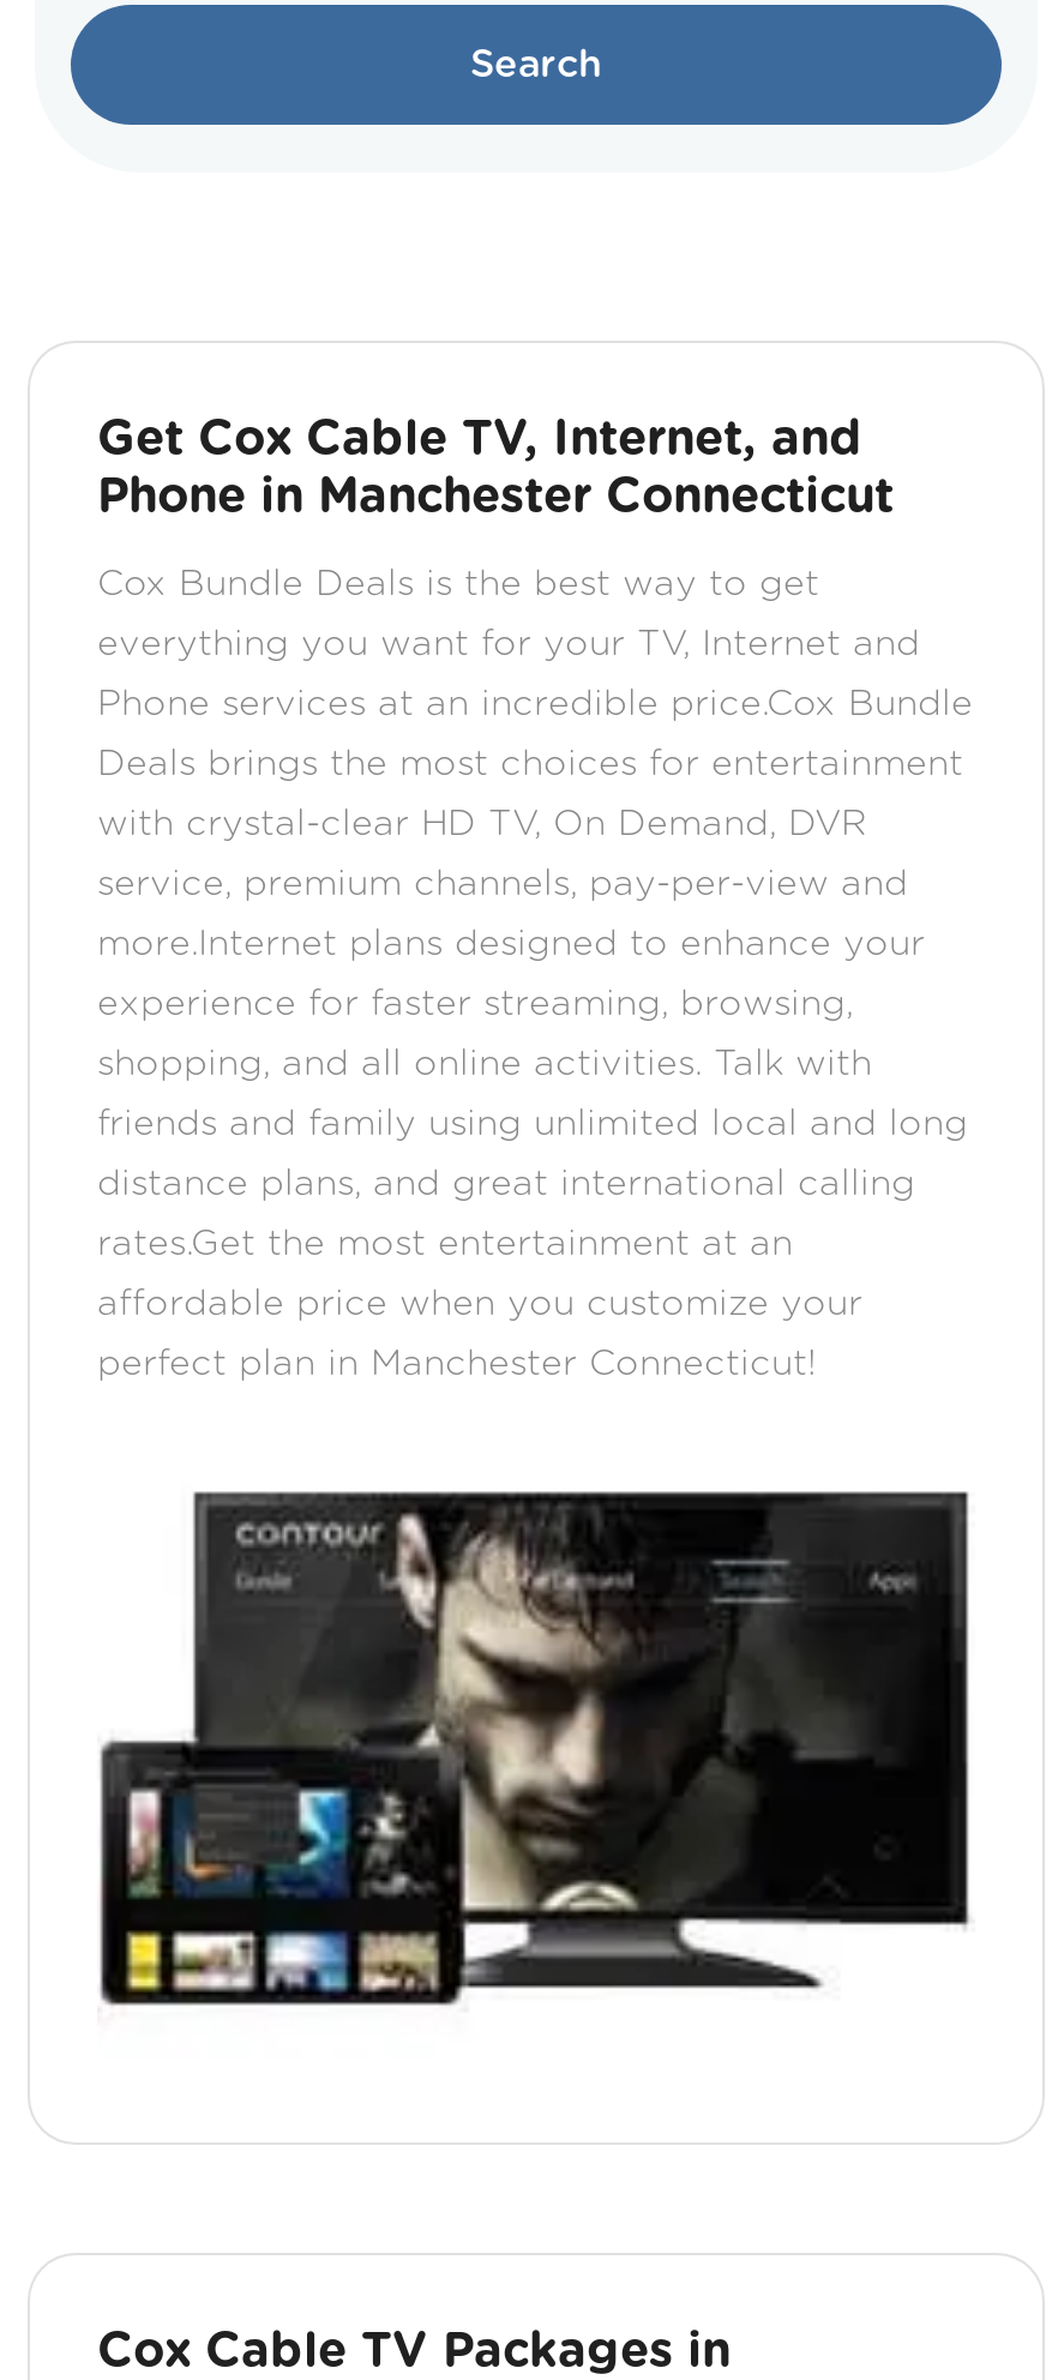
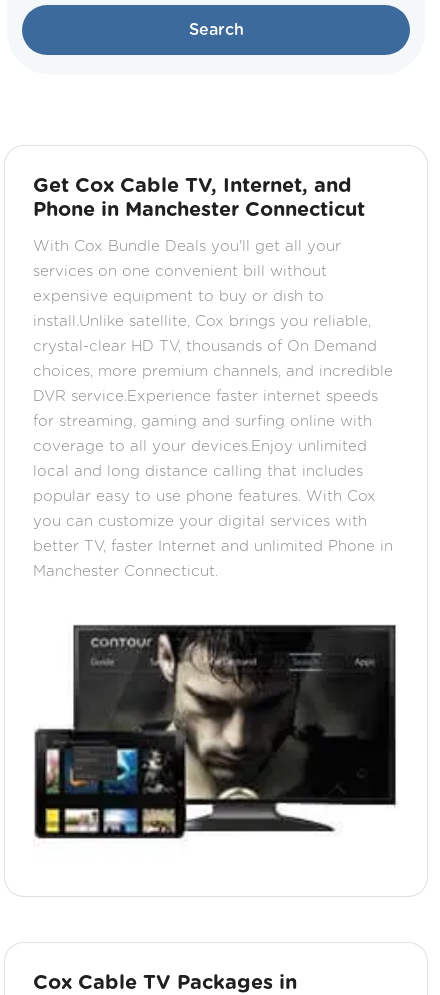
[97,566,819,602] Cox Bundle Deals is the best way to get -> [33,239,341,254] With Cox Bundle Deals you'll get all your
[97,626,920,662] everything you want for your TV, Internet and -> [33,264,327,279] services on one convenient bill without
[97,686,973,722] Phone services at an incredible price.Cox Bundle -> [33,289,324,304] expensive equipment to buy or dish to
[97,746,963,782] Deals brings the most choices for entertainment -> [33,314,371,329] install.Unlike satellite, Cox brings you reliable,
[97,806,867,842] with crystal-clear HD TV, On Demand, DVR -> [33,339,377,354] crystal-clear HD TV, thousands of On Demand
[97,866,908,902] service, premium channels, pay-per-view and -> [33,364,393,379] choices, more premium channels, and incredible
[97,926,925,962] more.Internet plans designed to enhance your -> [33,389,378,404] DVR service.Experience faster internet speeds
[97,986,853,1022] experience for faster streaming, browsing, -> [33,414,372,429] for streaming, gaming and surfing online with
[97,1046,872,1082] shopping, and all online activities. Talk with -> [33,439,367,454] coverage to all your devices.Enjoy unlimited
[97,1106,968,1142] friends and family using unlimited local and long -> [33,464,363,479] local and long distance calling that includes
[97,1166,915,1202] distance plans, and great international calling -> [33,489,376,504] popular easy to use phone features. With Cox
[97,1226,793,1262] rates.Get the most entertainment at an -> [33,514,367,529] you can customize your digital services with
[97,1286,862,1322] affordable price when you customize your -> [33,539,393,554] better TV, faster Internet and unlimited Phone in
[97,1346,817,1382] perfect plan in Manchester Connecticut! -> [33,564,218,579] Manchester Connecticut.

